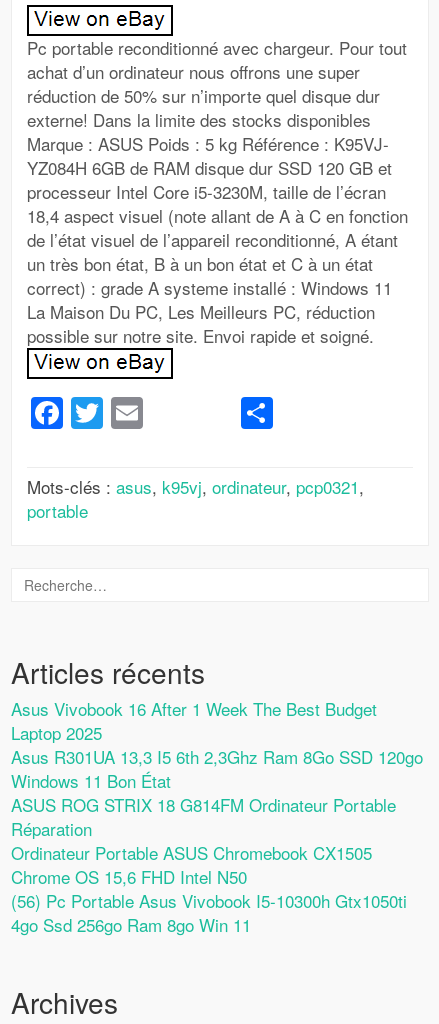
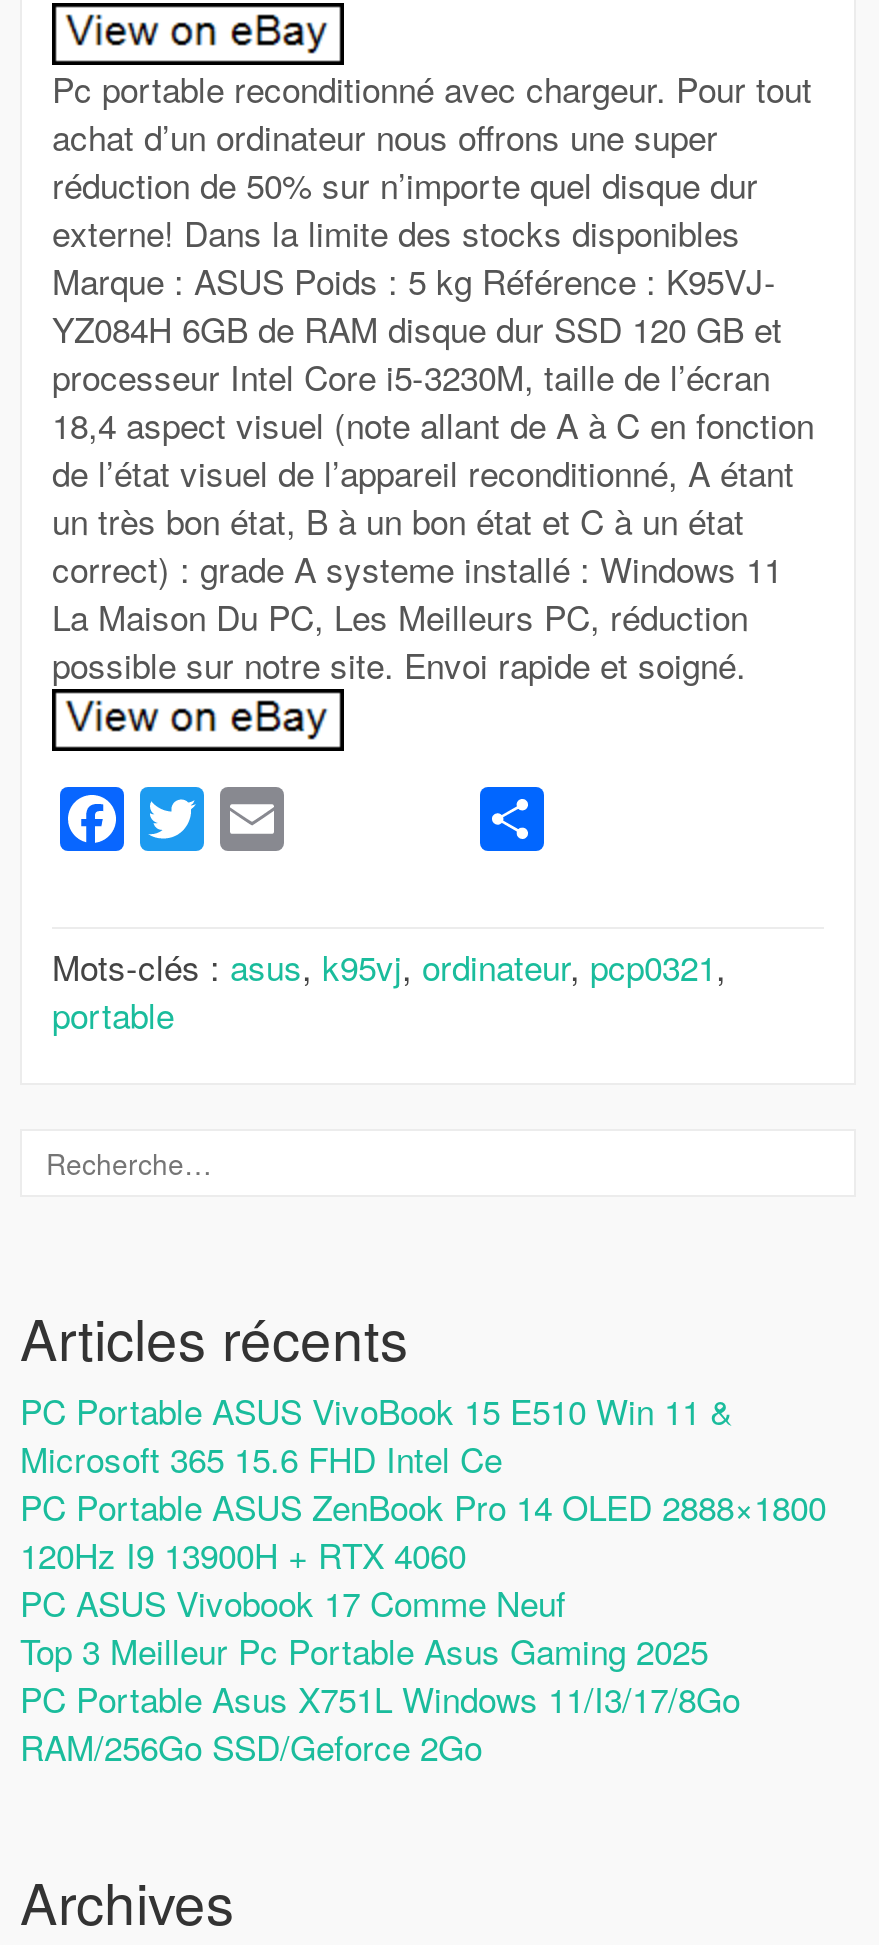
[11,695,423,936] Asus Vivobook 16 After 1 Week The Best Budget | Laptop 2025 | Asus R301UA 13,3 I5 6th 2,3Ghz Ram 8Go SSD 120go | Windows 11 Bon État | ASUS ROG STRIX 18 G814FM Ordinateur Portable | Réparation | Ordinateur Portable ASUS Chromebook CX1505 | Chrome OS 15,6 FHD Intel N50 | (56) Pc Portable Asus Vivobook I5-10300h Gtx1050ti | 4go Ssd 256go Ram 8go Win 11 -> [20,1384,826,1770] PC Portable ASUS VivoBook 15 E510 Win 11 & | Microsoft 365 15.6 FHD Intel Ce | PC Portable ASUS ZenBook Pro 14 OLED 2888×1800 | 120Hz I9 13900H + RTX 4060 | PC ASUS Vivobook 17 Comme Neuf | Top 3 Meilleur Pc Portable Asus Gaming 2025 | PC Portable Asus X751L Windows 11/i3/17/8Go | RAM/256Go SSD/Geforce 2Go

